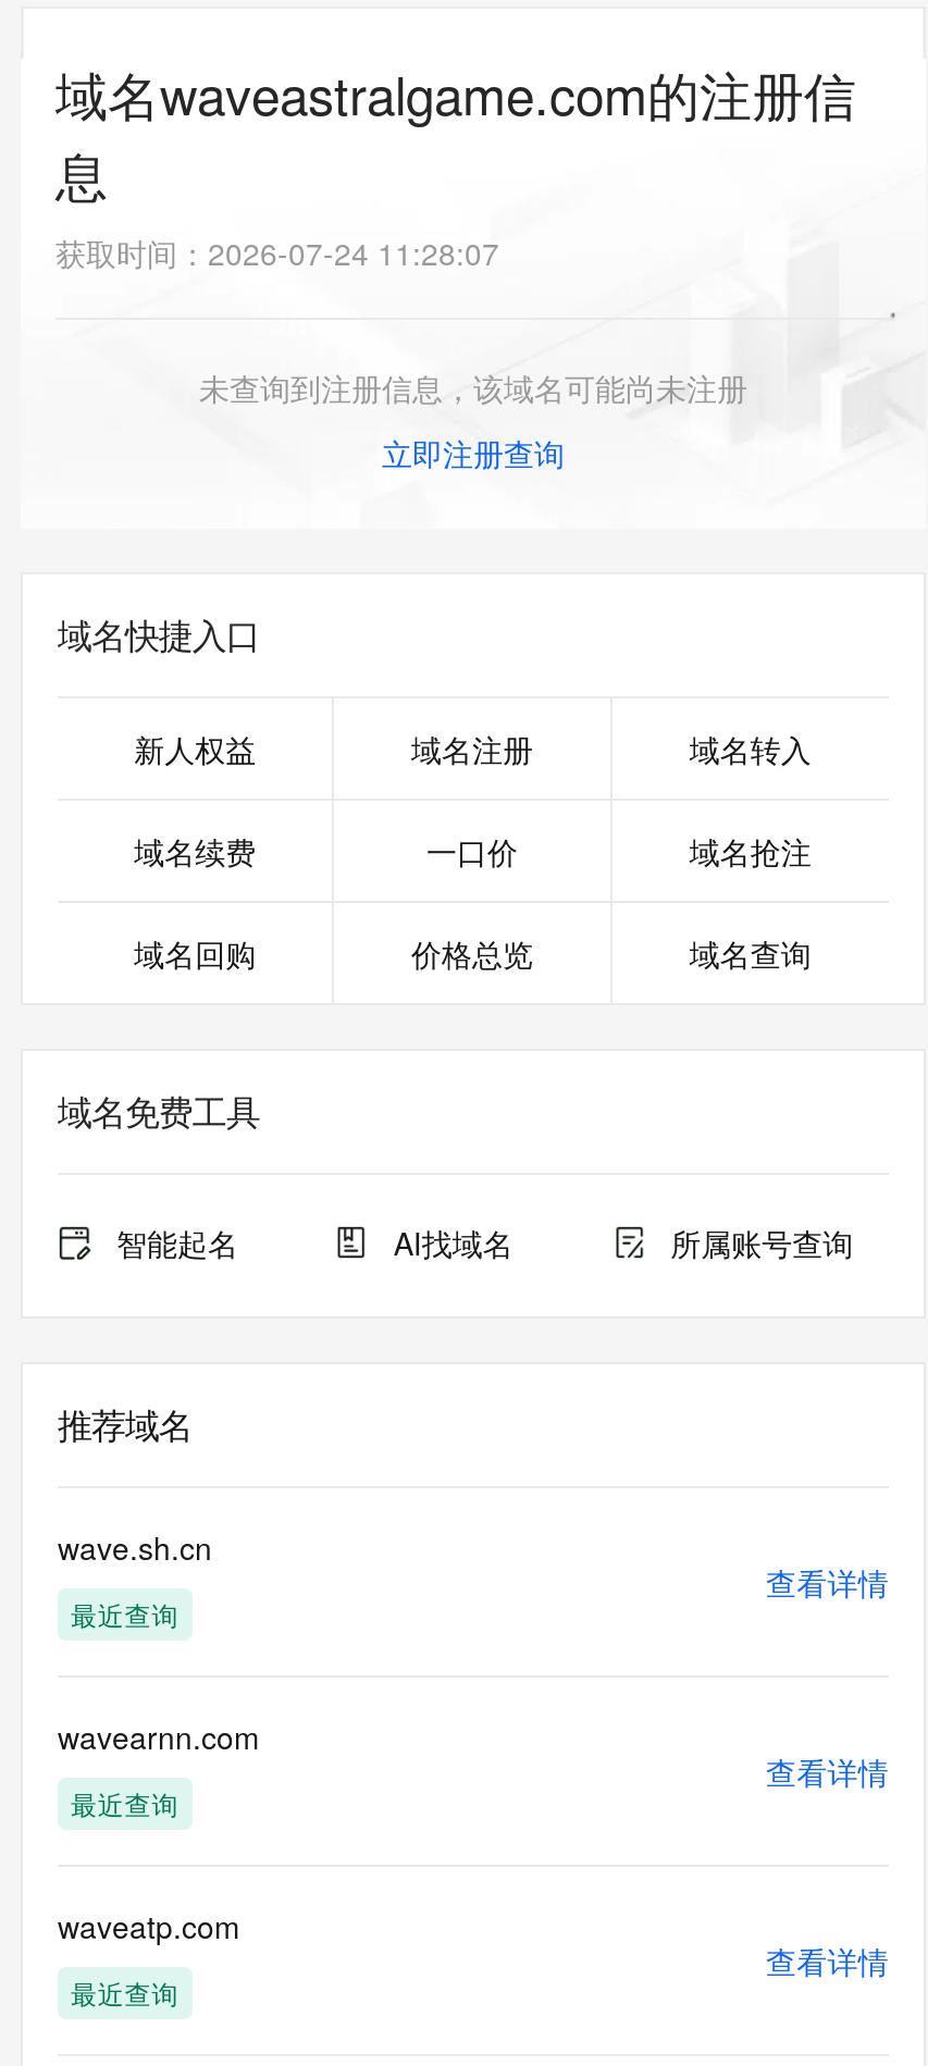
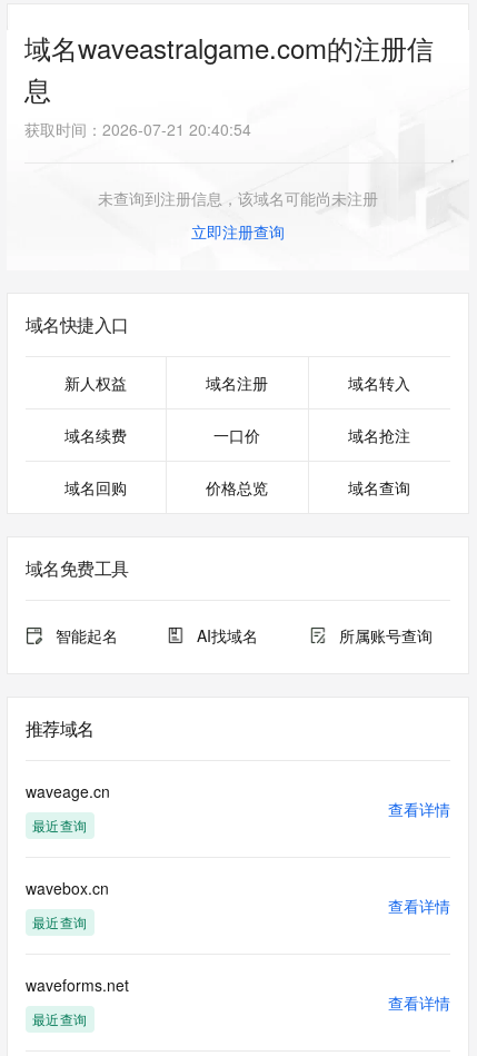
[55,231,499,274] 获取时间：2026-07-24 11:28:07 -> [24,118,251,140] 获取时间：2026-07-21 20:40:54
[58,1525,212,1569] wave.sh.cn -> [26,780,110,802] waveage.cn
[58,1715,260,1758] wavearnn.com -> [26,877,109,899] wavebox.cn
[58,1904,240,1947] waveatp.com -> [26,974,129,996] waveforms.net

